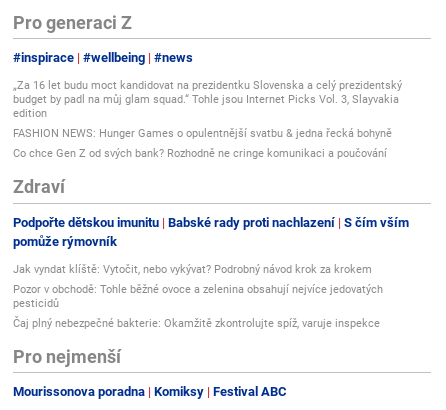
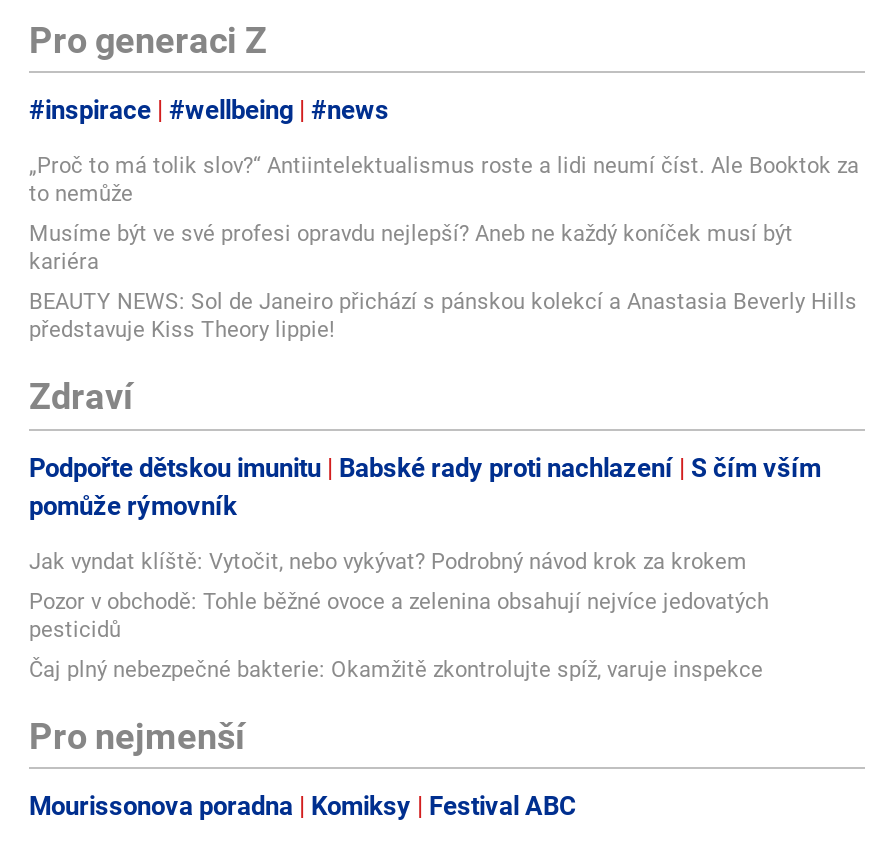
[13,79,402,120] „Za 16 let budu moct kandidovat na prezidentku Slovenska a celý prezidentský | budget by padl na můj glam squad.“ Tohle jsou Internet Picks Vol. 3, Slayvakia | edition -> [29,154,859,208] „Proč to má tolik slov?“ Antiintelektualismus roste a lidi neumí číst. Ale Booktok za | to nemůže
[13,127,392,140] FASHION NEWS: Hunger Games o opulentnější svatbu & jedna řecká bohyně -> [29,222,793,276] Musíme být ve své profesi opravdu nejlepší? Aneb ne každý koníček musí být | kariéra
[13,147,387,160] Co chce Gen Z od svých bank? Rozhodně ne cringe komunikaci a poučování -> [29,290,857,344] BEAUTY NEWS: Sol de Janeiro přichází s pánskou kolekcí a Anastasia Beverly Hills | představuje Kiss Theory lippie!

